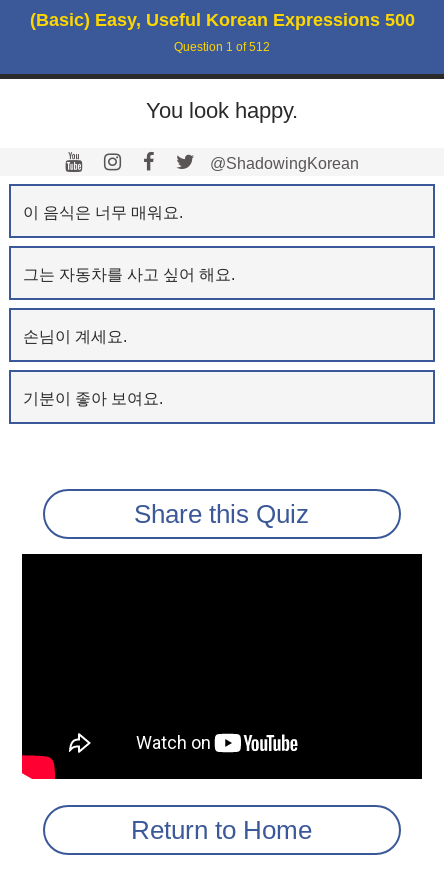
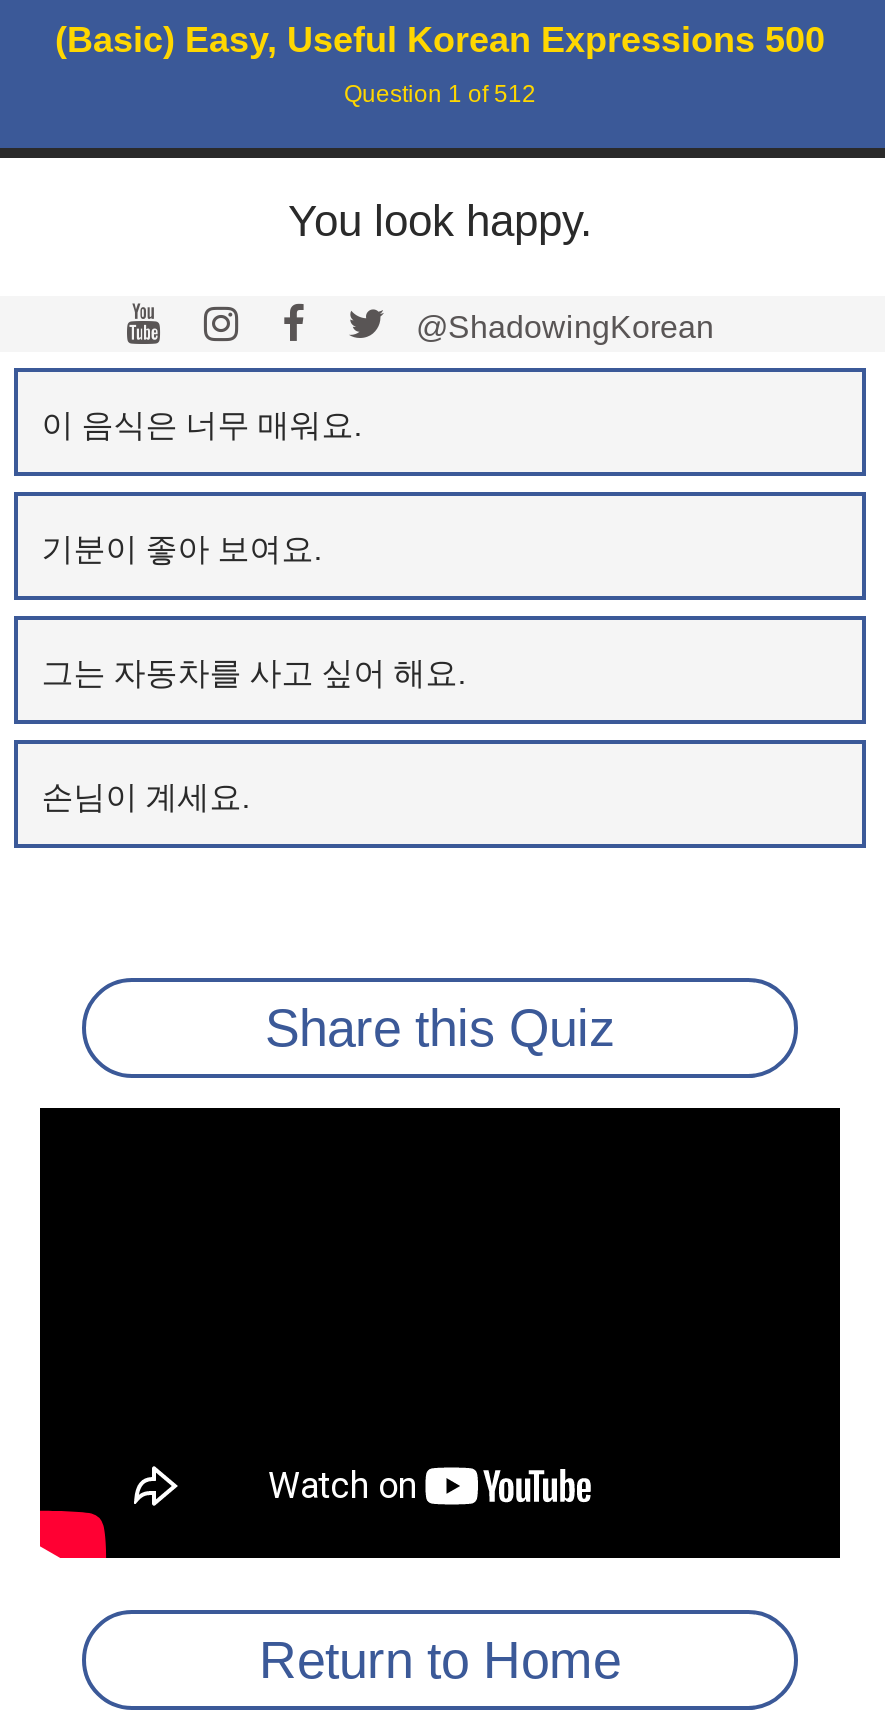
moved [23,265,235,344] -> [41,655,465,813]: 그는 자동차를 사고 싶어 해요. | 손님이 계세요.
moved [23,389,163,406] -> [41,531,321,565]: 기분이 좋아 보여요.

